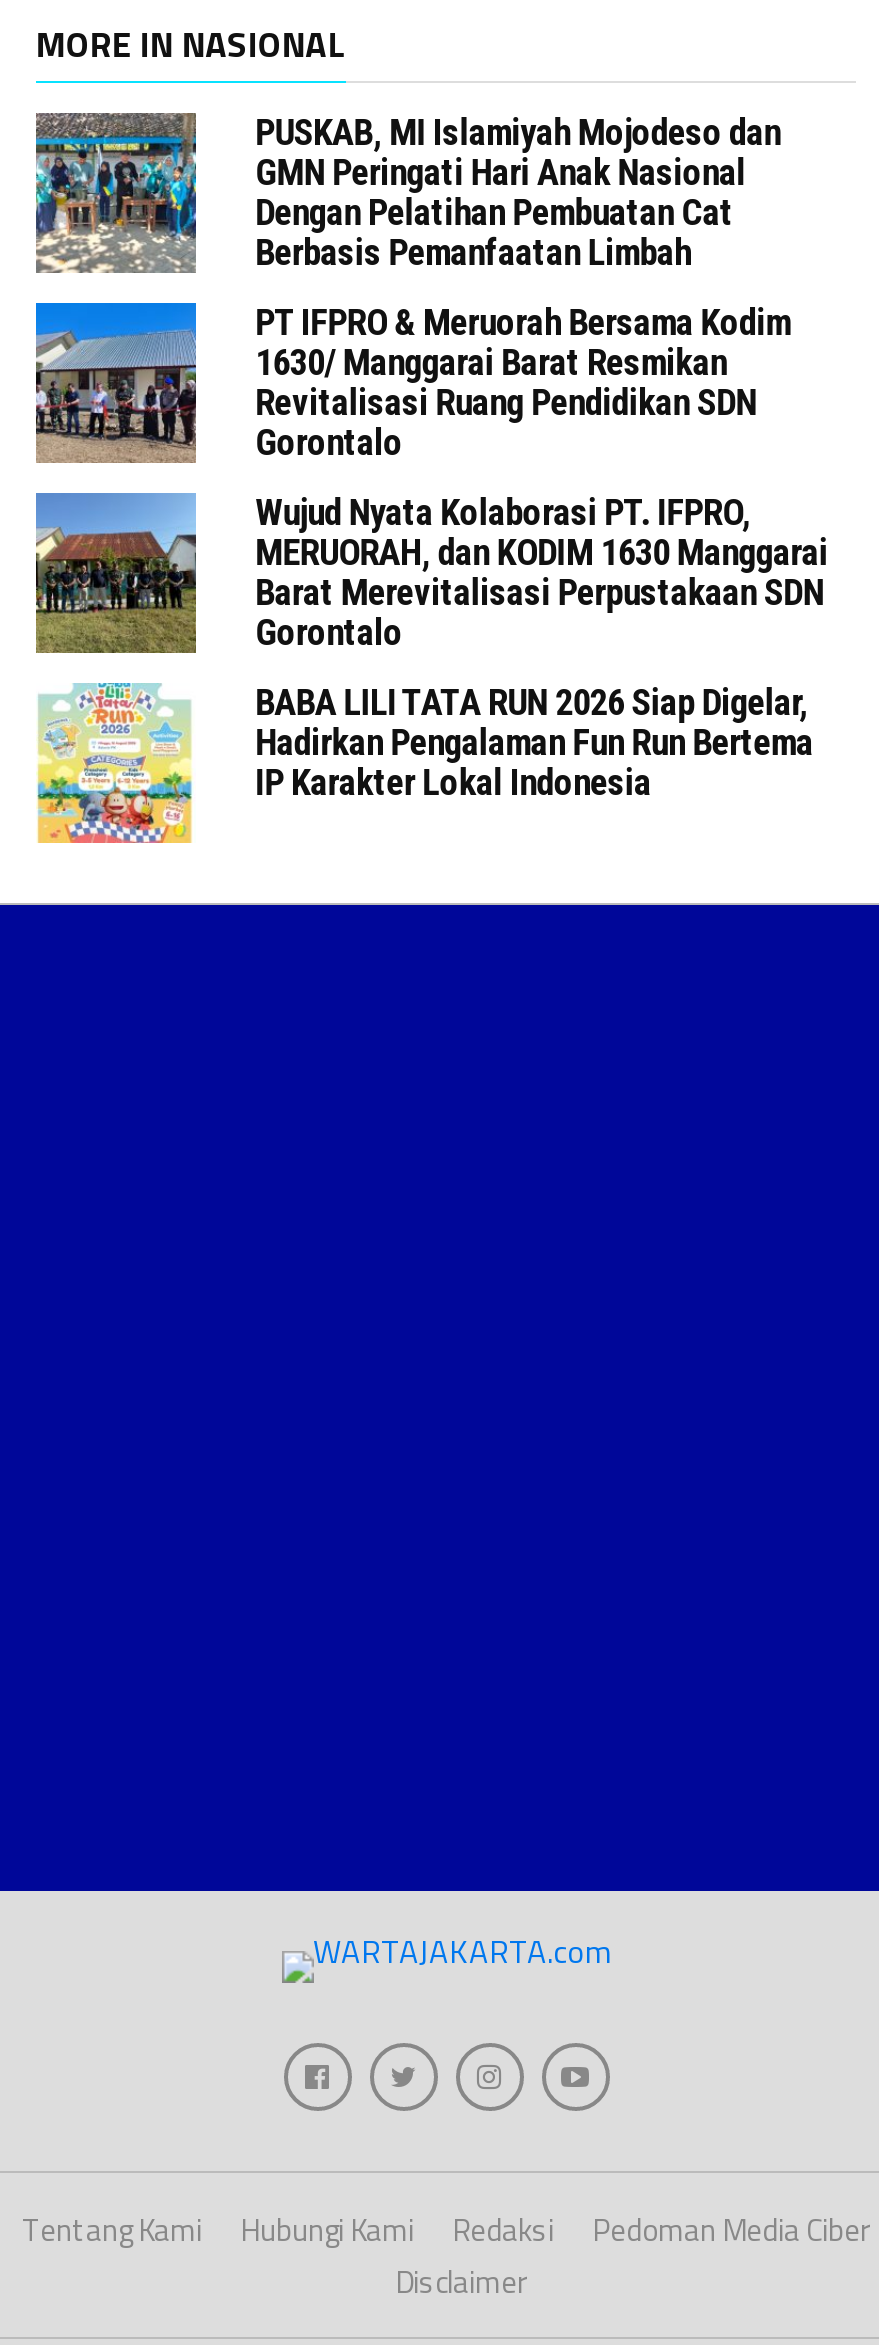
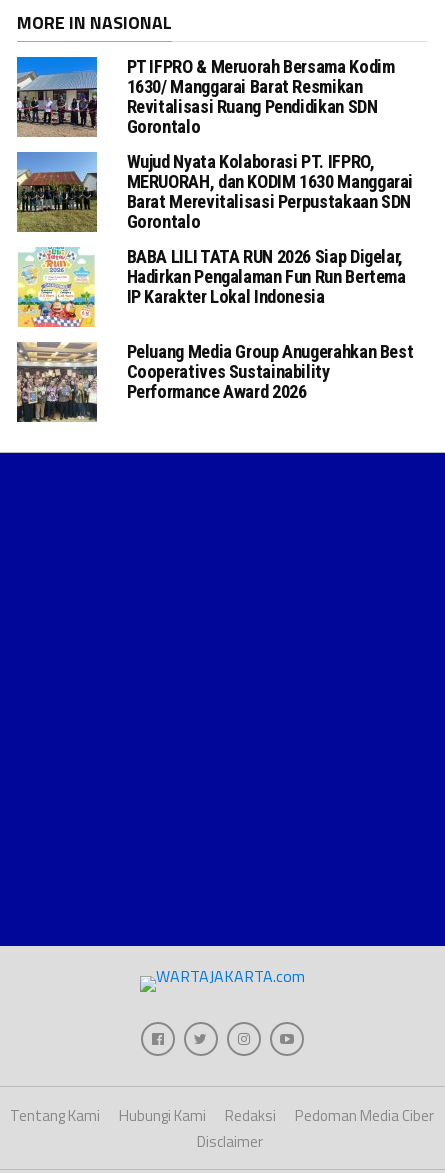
[34,111,781,273] [image] | PUSKAB, MI Islamiyah Mojodeso dan | GMN Peringati Hari Anak Nasional | Dengan Pelatihan Pembuatan Cat | Berbasis Pemanfaatan Limbah -> none
moved [32,301,828,803] -> [15,56,413,307]: [image] | PT IFPRO & Meruorah Bersama Kodim | 1630/ Manggarai Barat Resmikan | ... | Hadirkan Pengalaman Fun Run Bertema | IP Karakter Lokal Indonesia
none -> [16,341,413,423] [image] | Peluang Media Group Anugerahkan Best | Cooperatives Sustainability | Performance Award 2026

